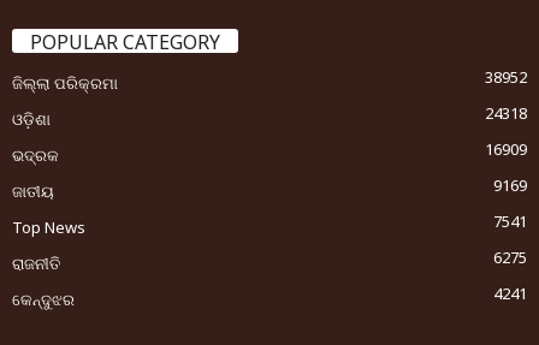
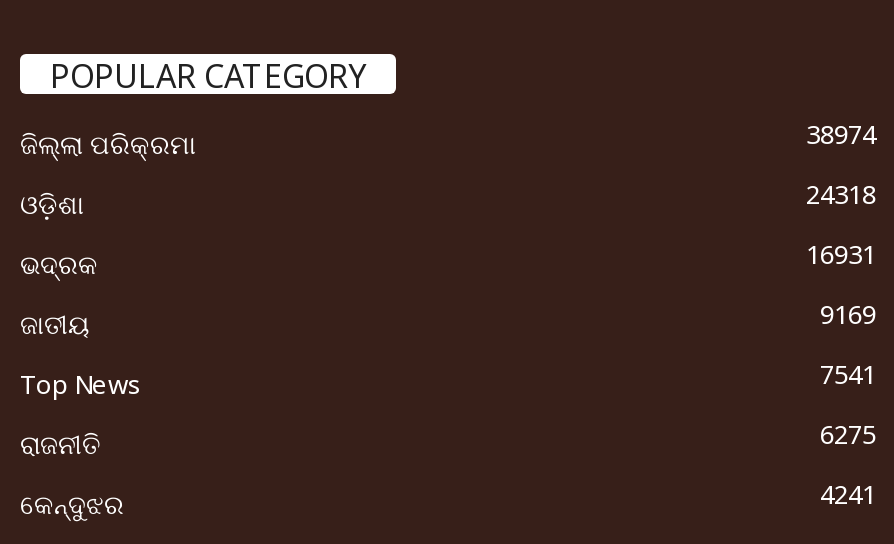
[485,66,527,88] 38952 -> [806,117,876,153] 38974
[485,139,527,160] 16909 -> [806,237,876,273] 16931

